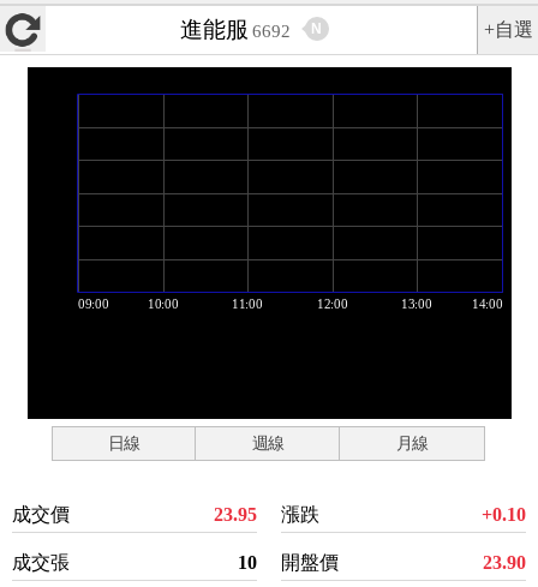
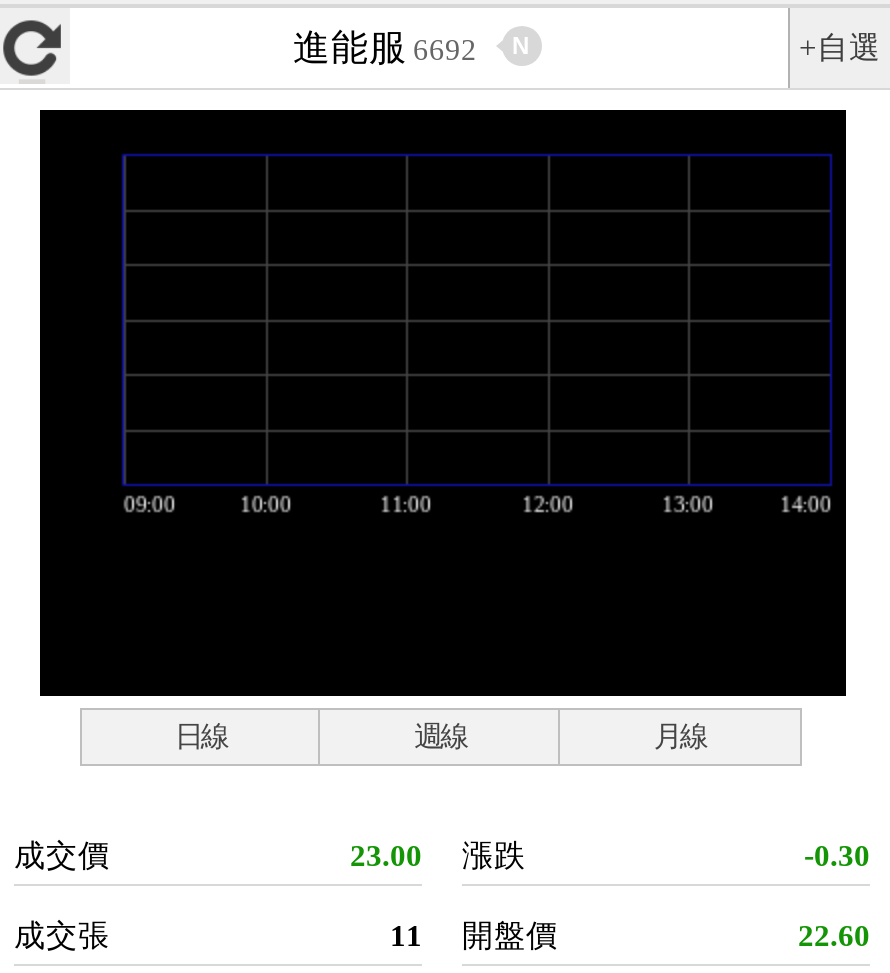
[214,504,319,525] 23.95 漲跌 -> [350,838,526,872] 23.00 漲跌
[482,504,526,525] +0.10 -> [804,838,870,872] -0.30
[238,552,339,573] 10 開盤價 -> [390,918,558,952] 11 開盤價
[483,552,526,573] 23.90 -> [798,918,870,952] 22.60

